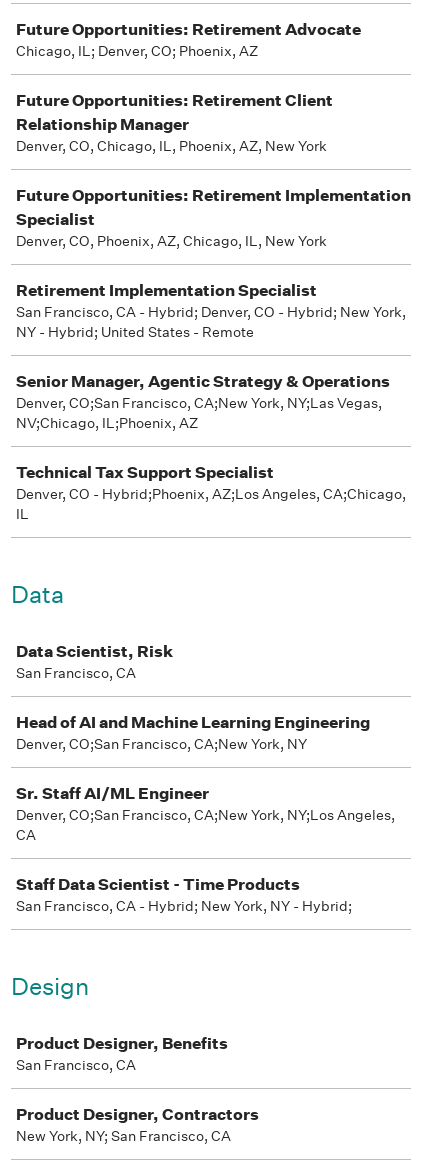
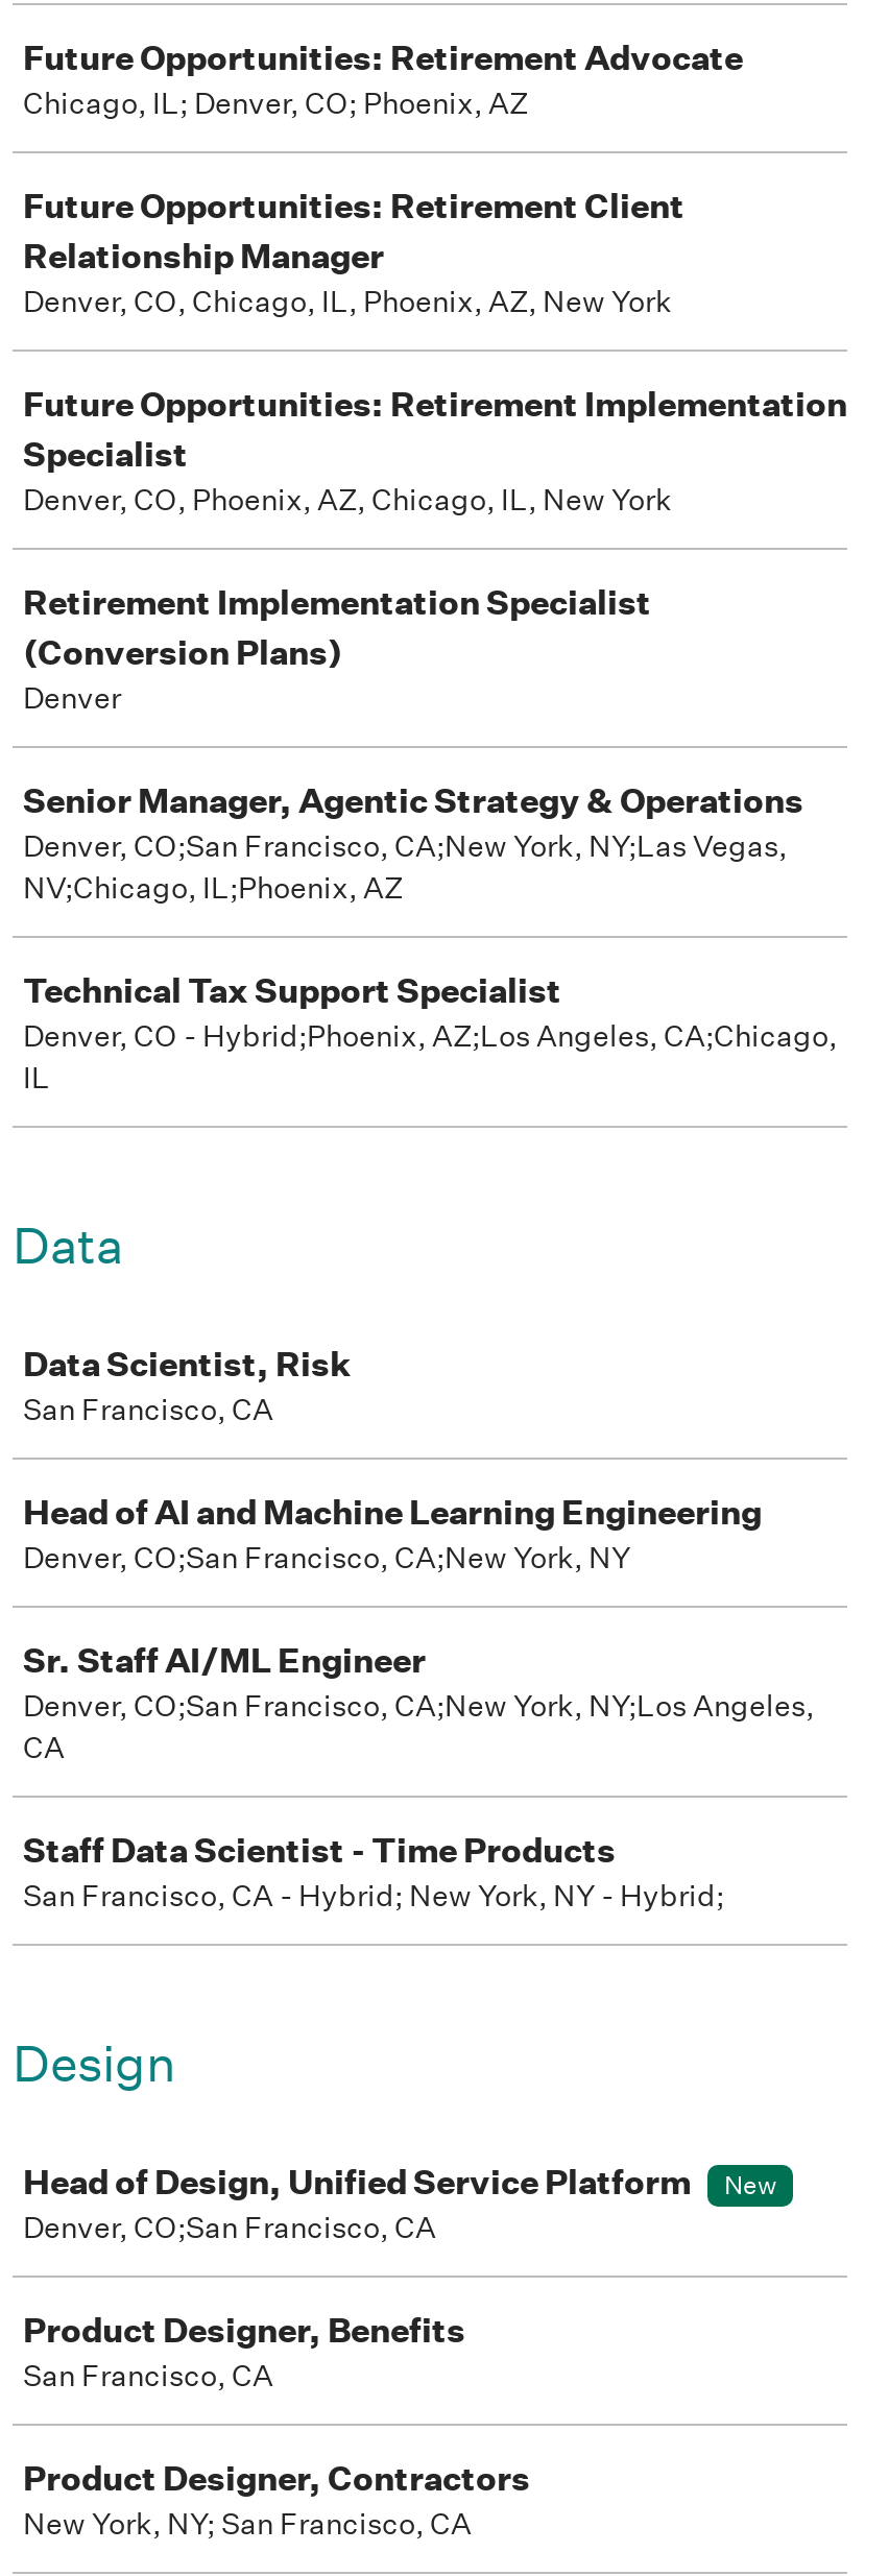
[16,303,406,341] San Francisco, CA - Hybrid; Denver, CO - Hybrid; New York, | NY - Hybrid; United States - Remote -> [23,631,342,717] (Conversion Plans) | Denver
none -> [23,2161,776,2246] Head of Design, Unified Service Platform | New | Denver, CO;San Francisco, CA

